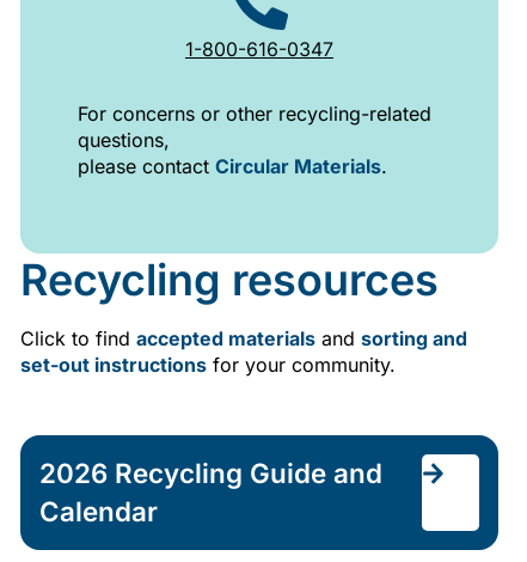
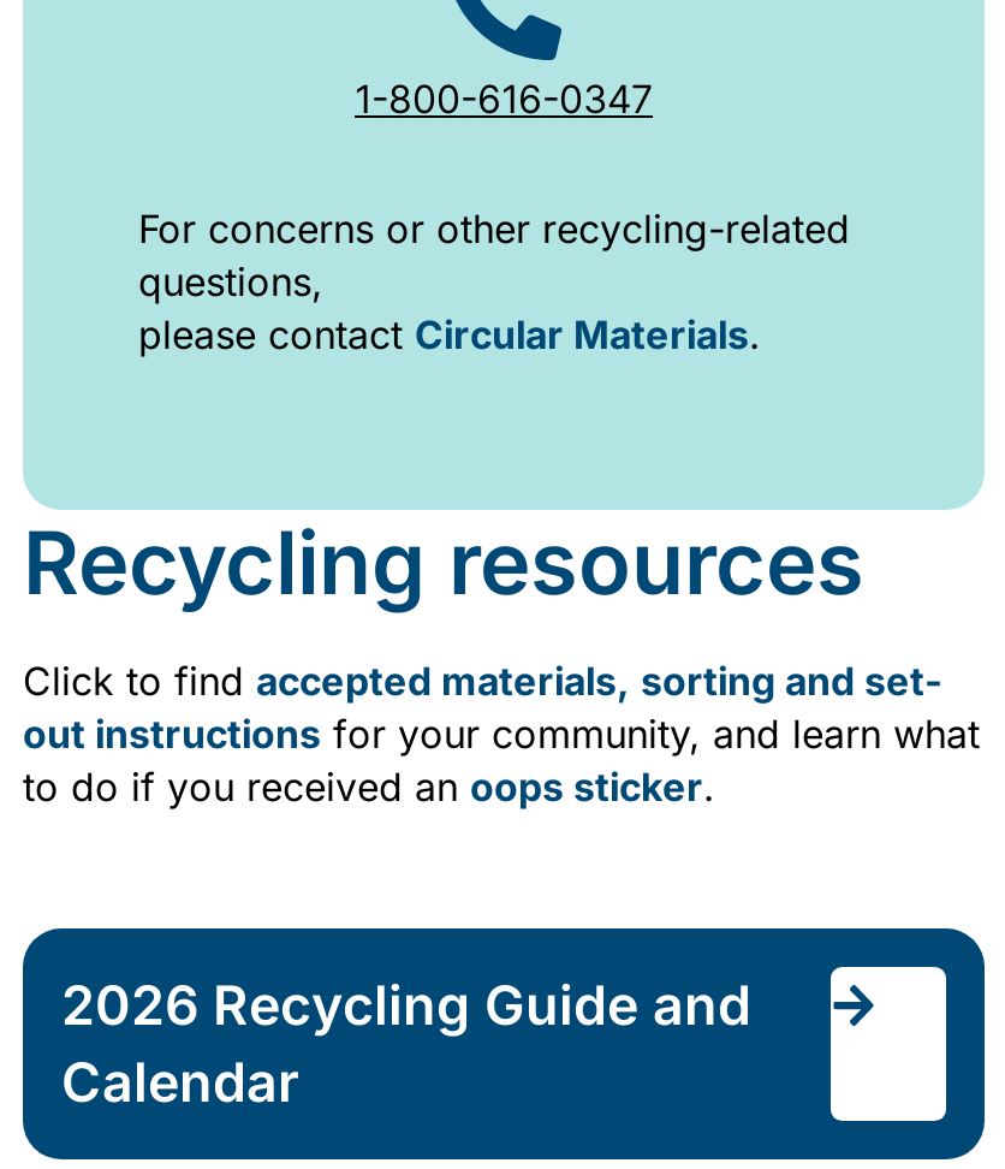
[20,327,467,377] Click to find accepted materials and sorting and | set-out instructions for your community. -> [23,658,980,812] Click to find accepted materials, sorting and set- | out instructions for your community, and learn what | to do if you received an oops sticker.

